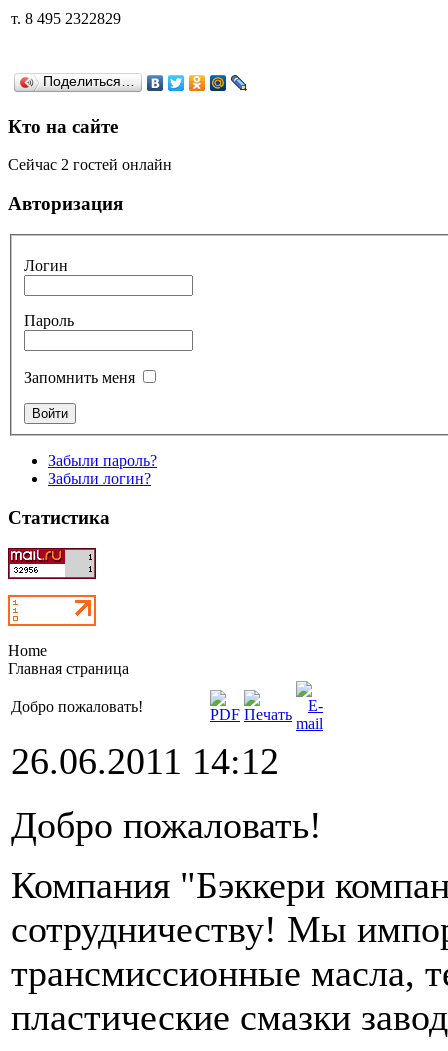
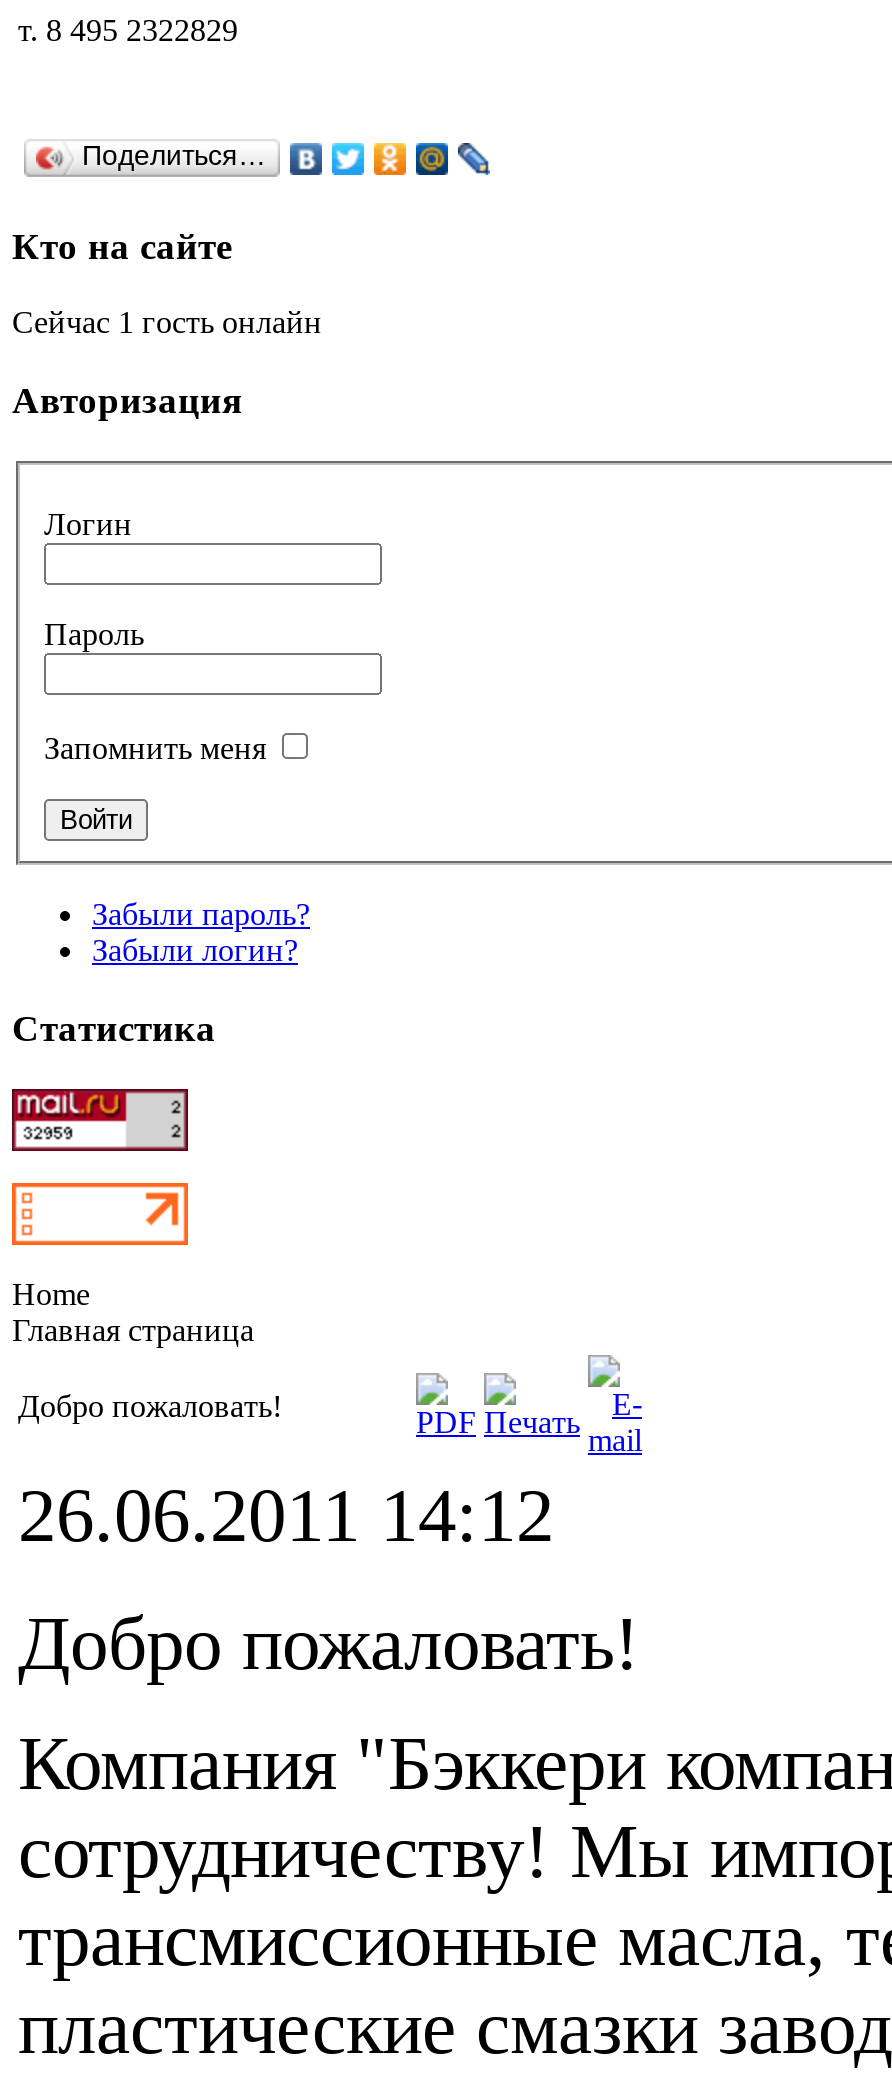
[8,156,172,173] Сейчас 2 гостей онлайн -> [12,306,322,340] Сейчас 1 гость онлайн

